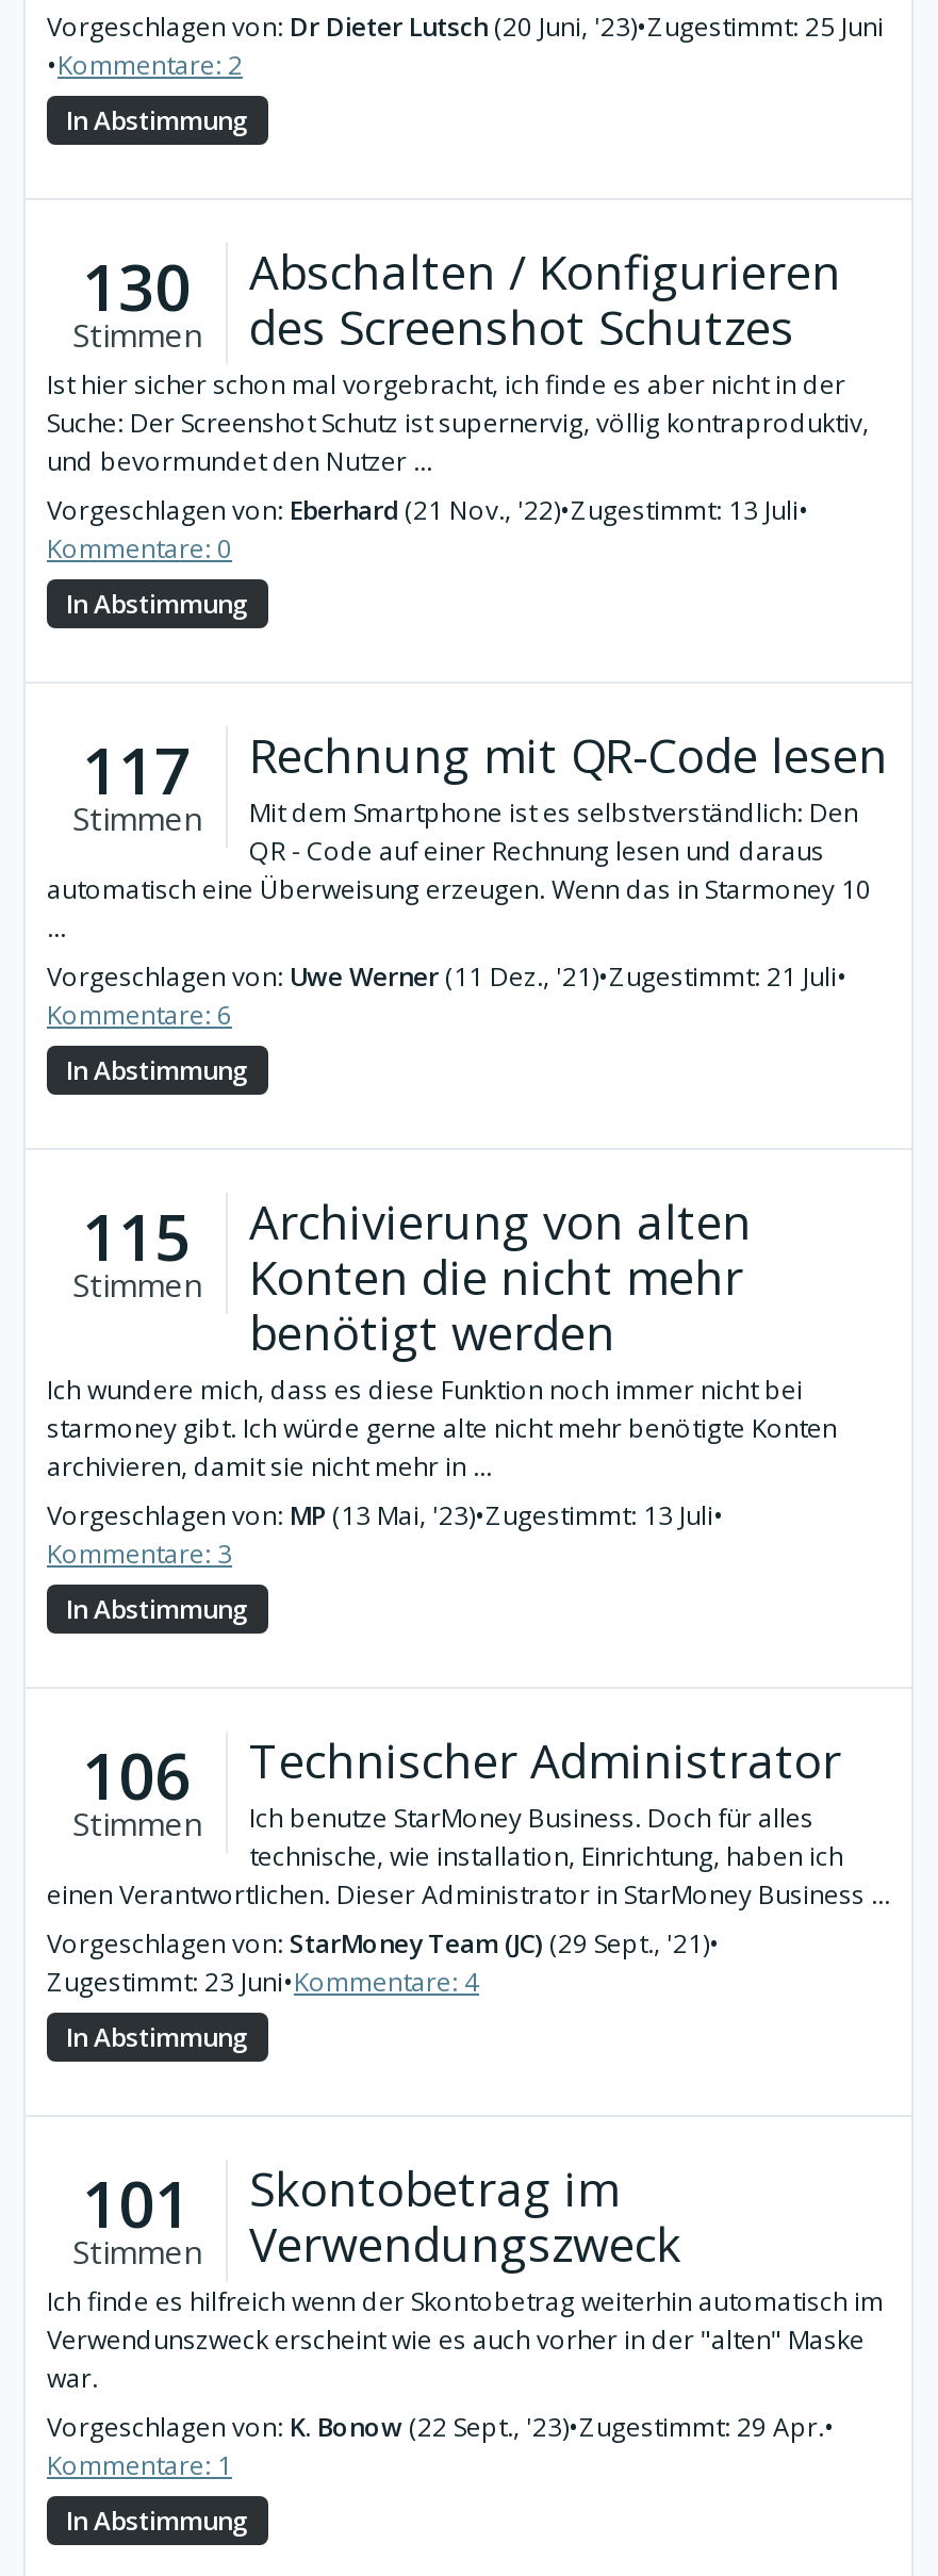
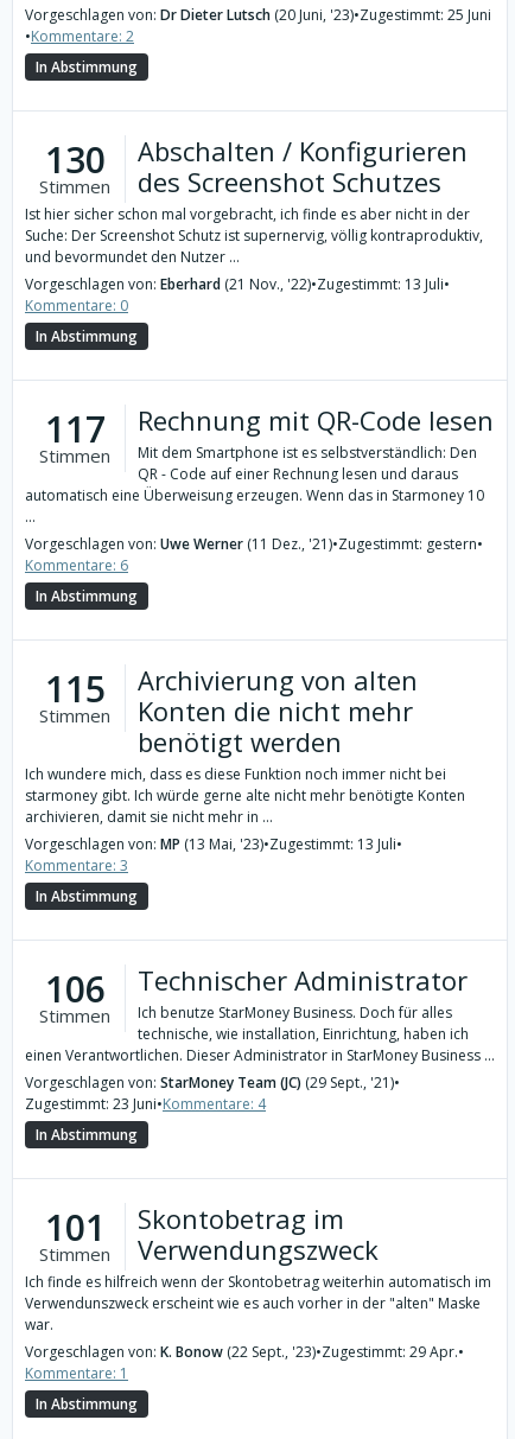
[47,958,848,995] Vorgeschlagen von: Uwe Werner (11 Dez., '21) •Zugestimmt: 21 Juli• -> [25,534,483,554] Vorgeschlagen von: Uwe Werner (11 Dez., '21) •Zugestimmt: gestern•

